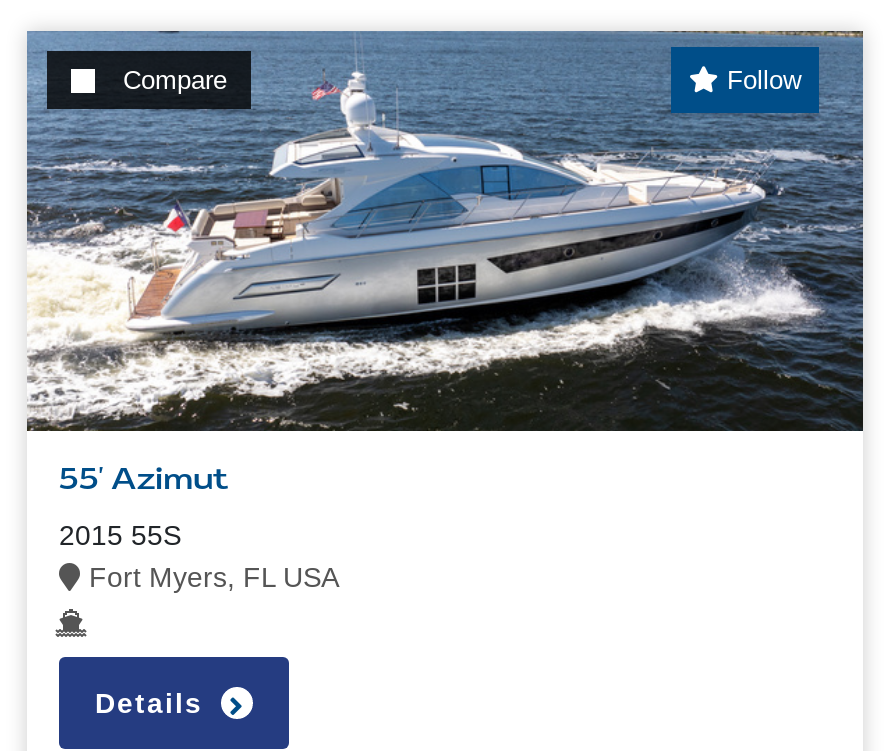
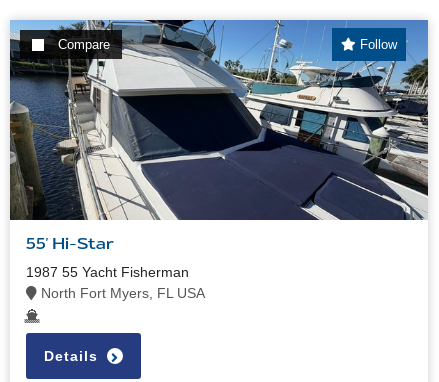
[25,29,865,499] [image] | 55' Azimut -> [9,19,429,254] [image] | 55' Hi-Star
[59,519,339,593] 2015 55S | Fort Myers, FL USA -> [26,264,205,301] 1987 55 Yacht Fisherman | North Fort Myers, FL USA

